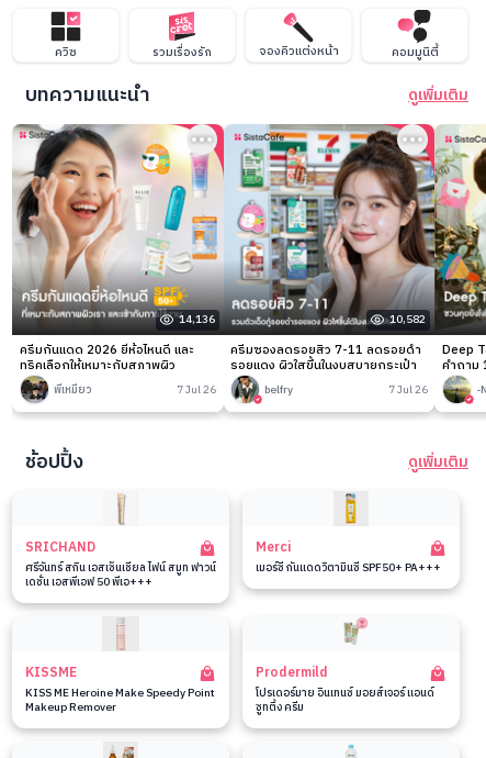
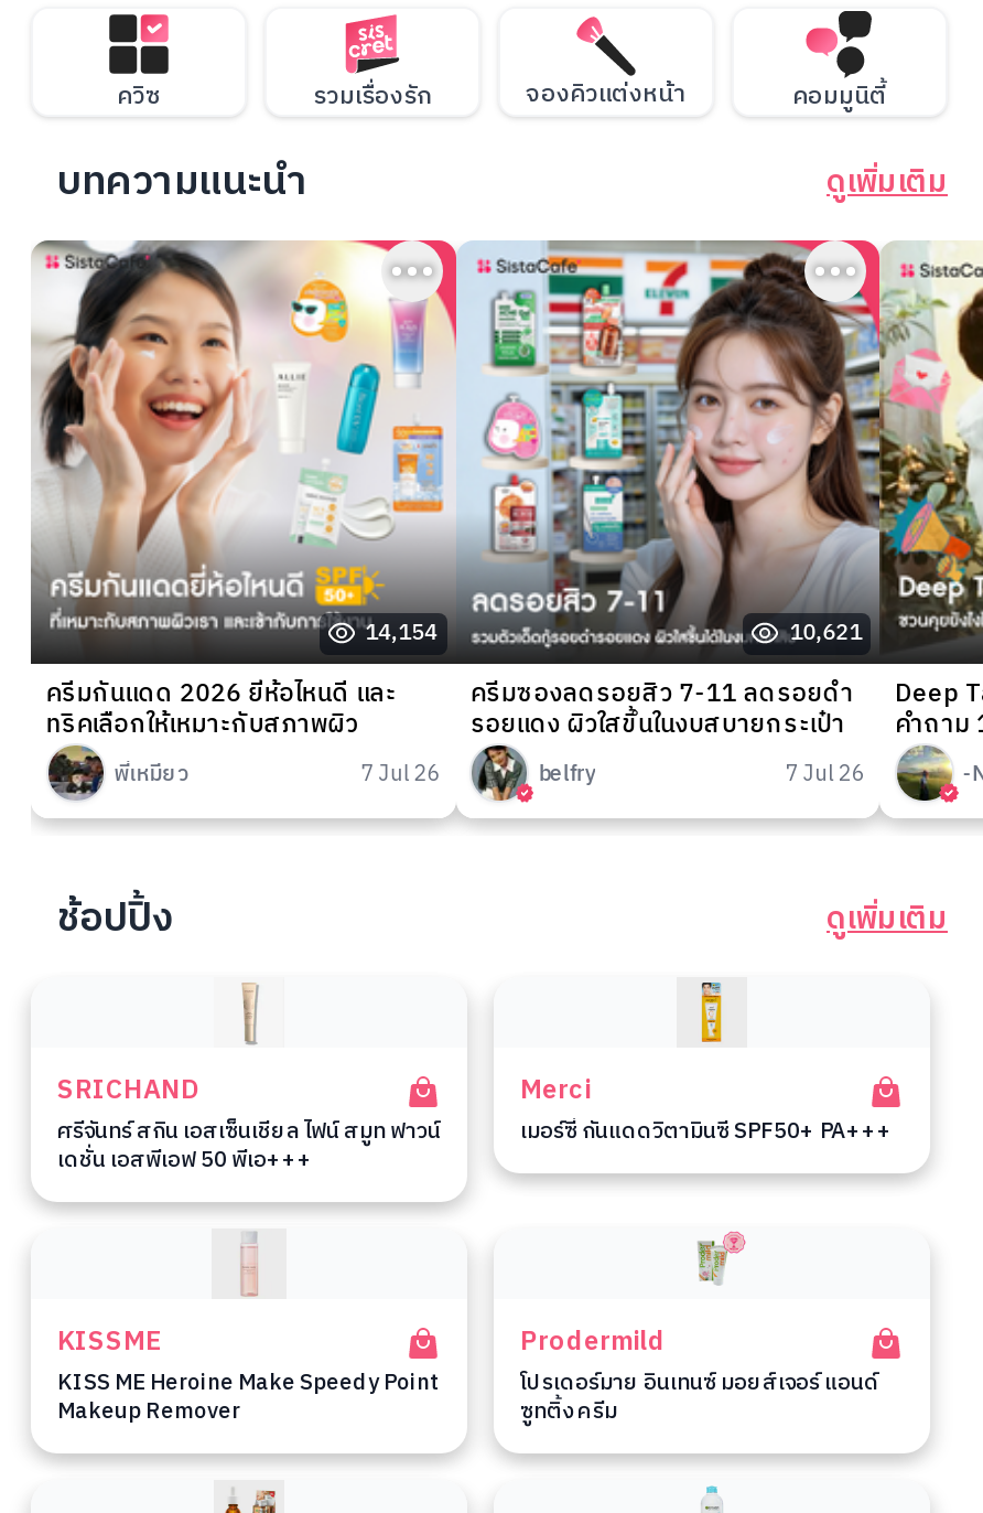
[178,311,215,329] 14,136 -> [365,616,438,652] 14,154
[390,311,426,329] 10,582 -> [789,616,862,652] 10,621

